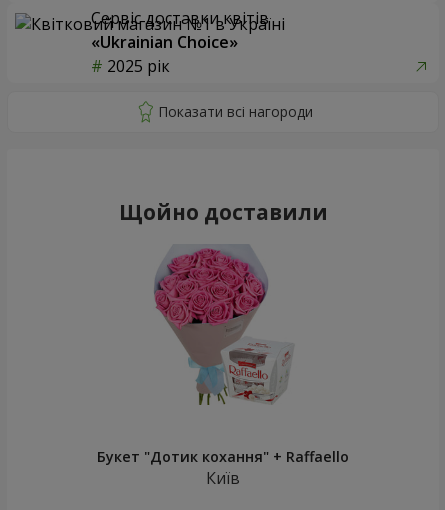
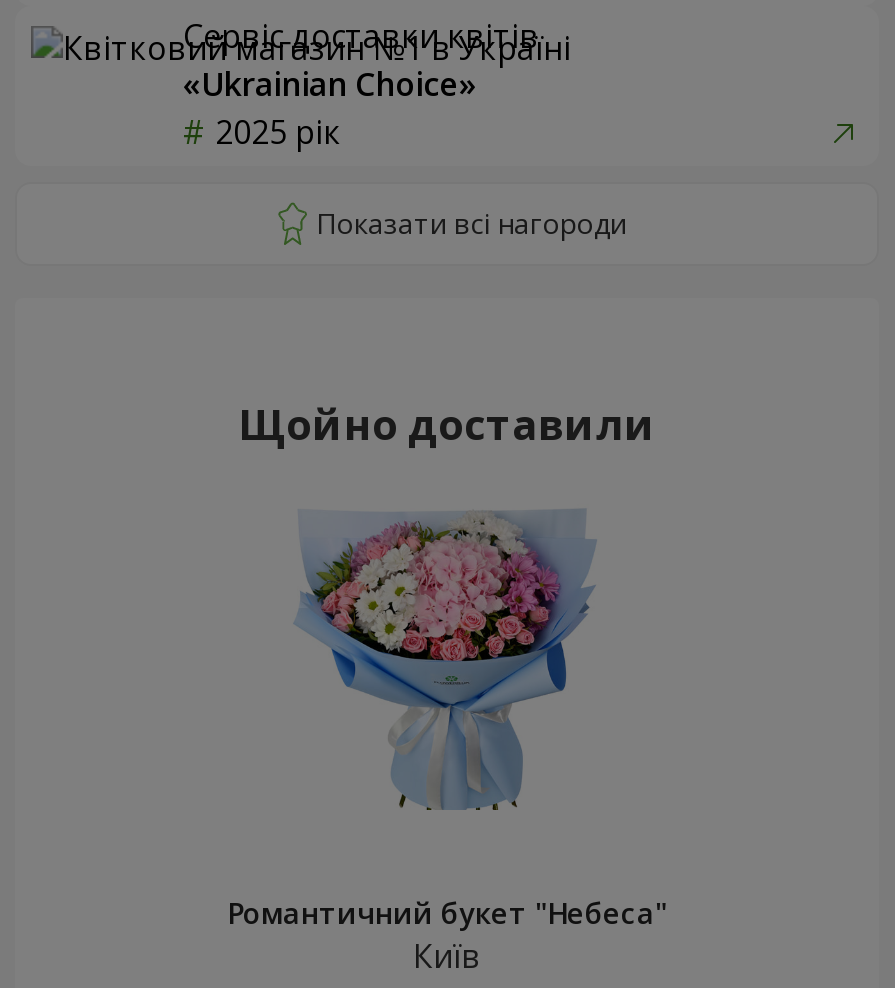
[147,244,297,406] [image] -> [293,490,597,812] [image]
[97,447,349,466] Букет "Дотик кохання" + Raffaello -> [227,894,667,932] Романтичний букет "Небеса"

